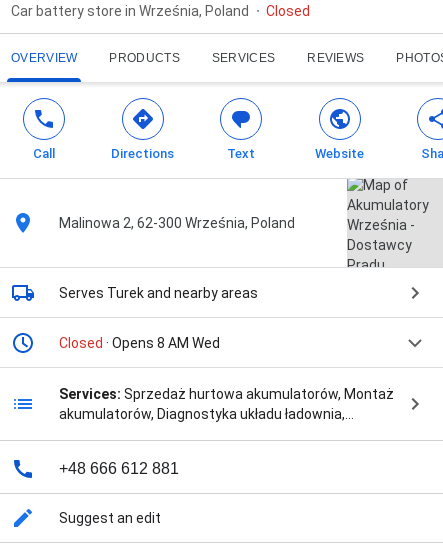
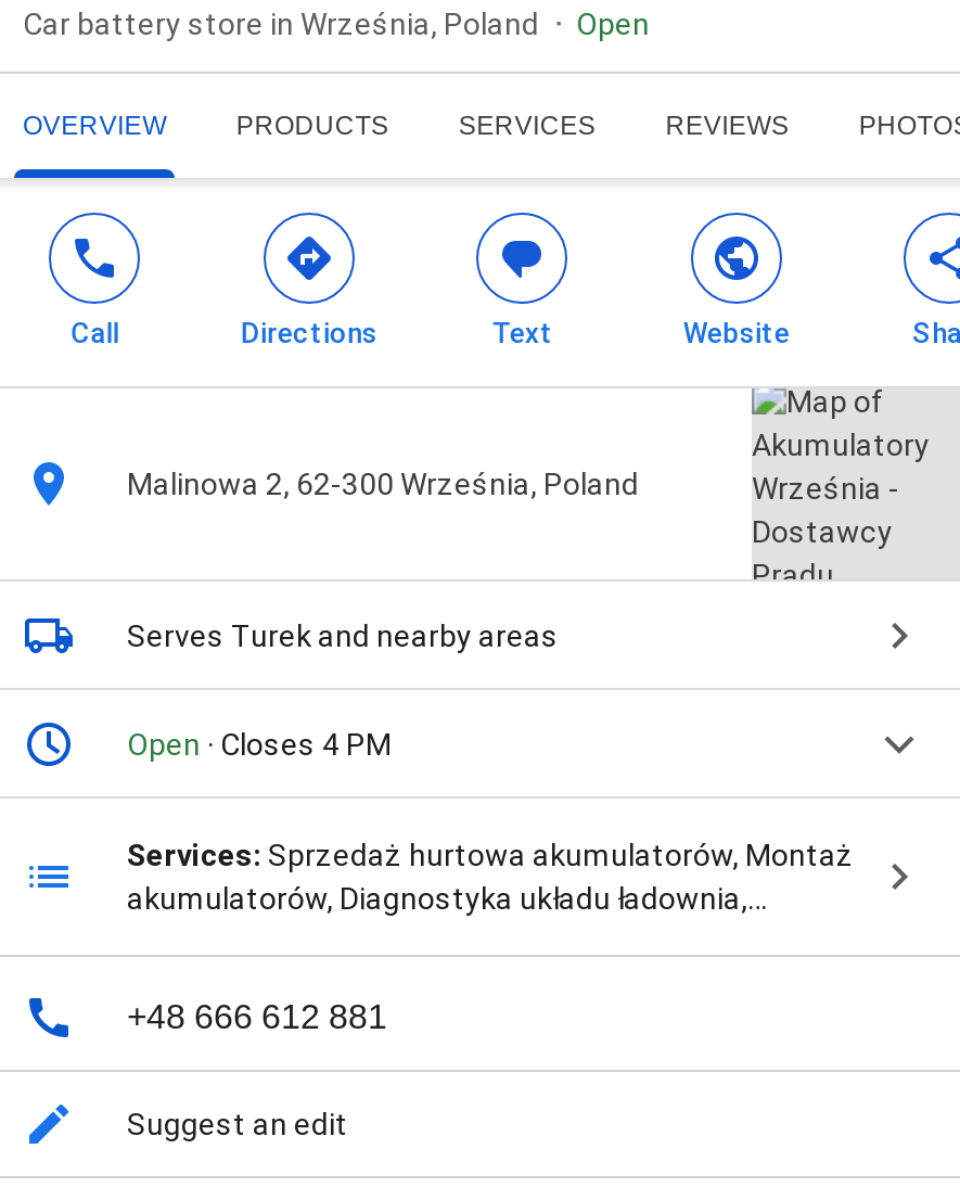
[266,3,310,19] Closed -> [576,7,650,42] Open
[59,335,220,351] Closed · Opens 8 AM Wed -> [127,727,392,762] Open · Closes 4 PM

